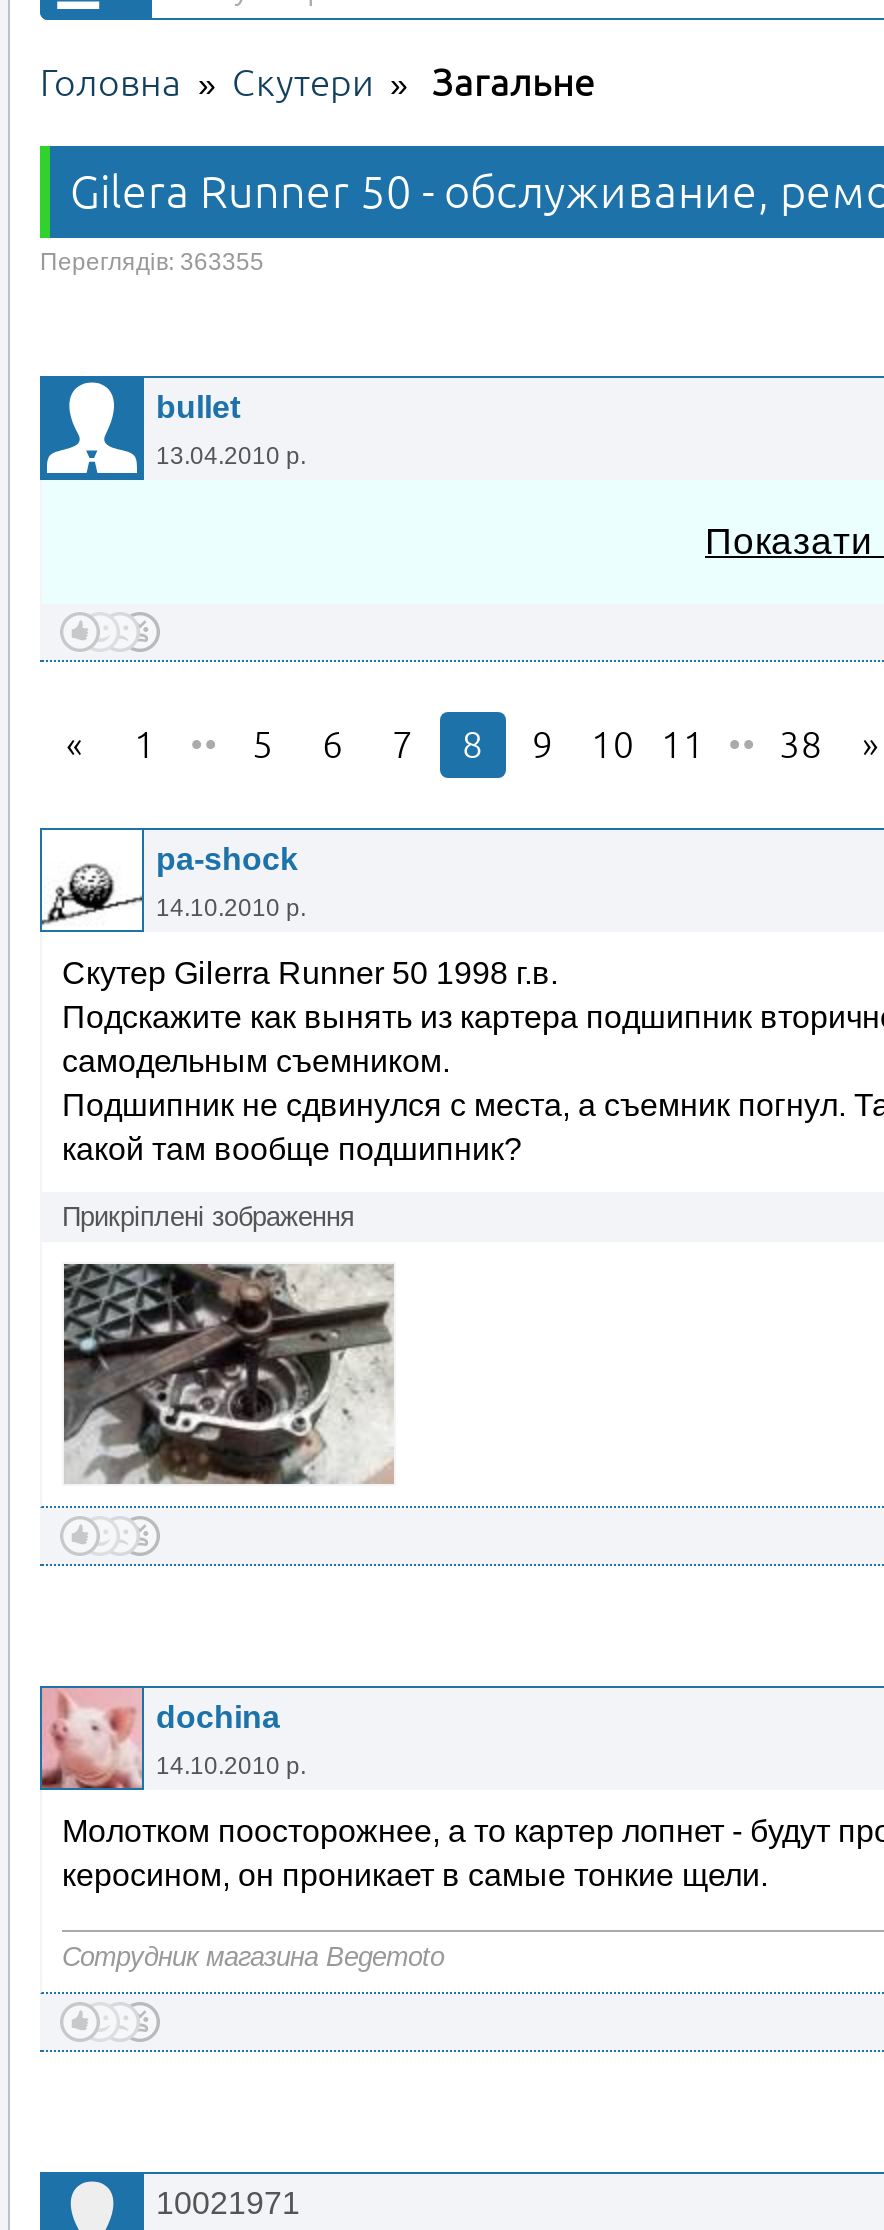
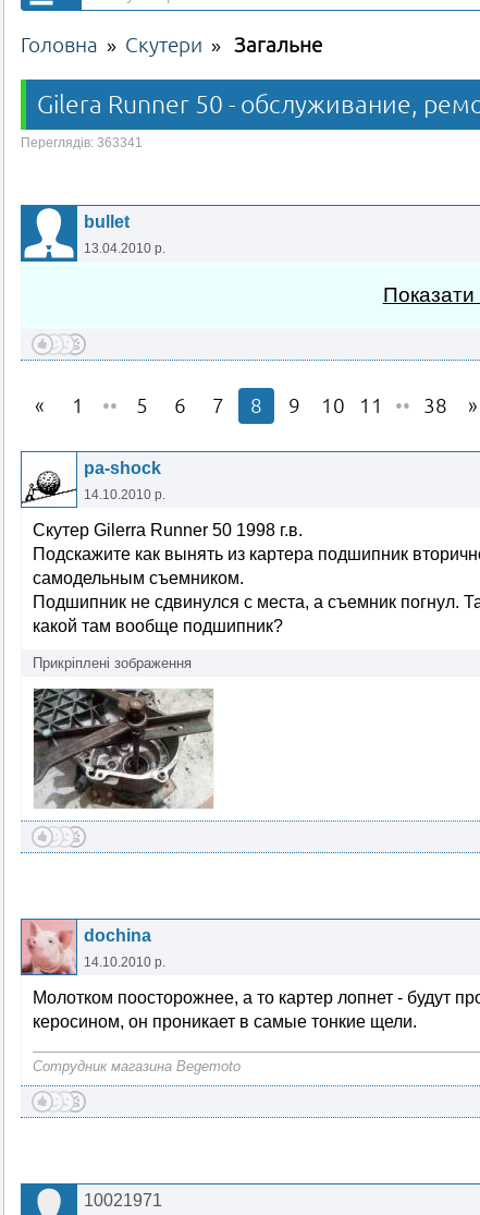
[40,248,264,276] Переглядів: 363355 -> [21,135,143,150] Переглядів: 363341

